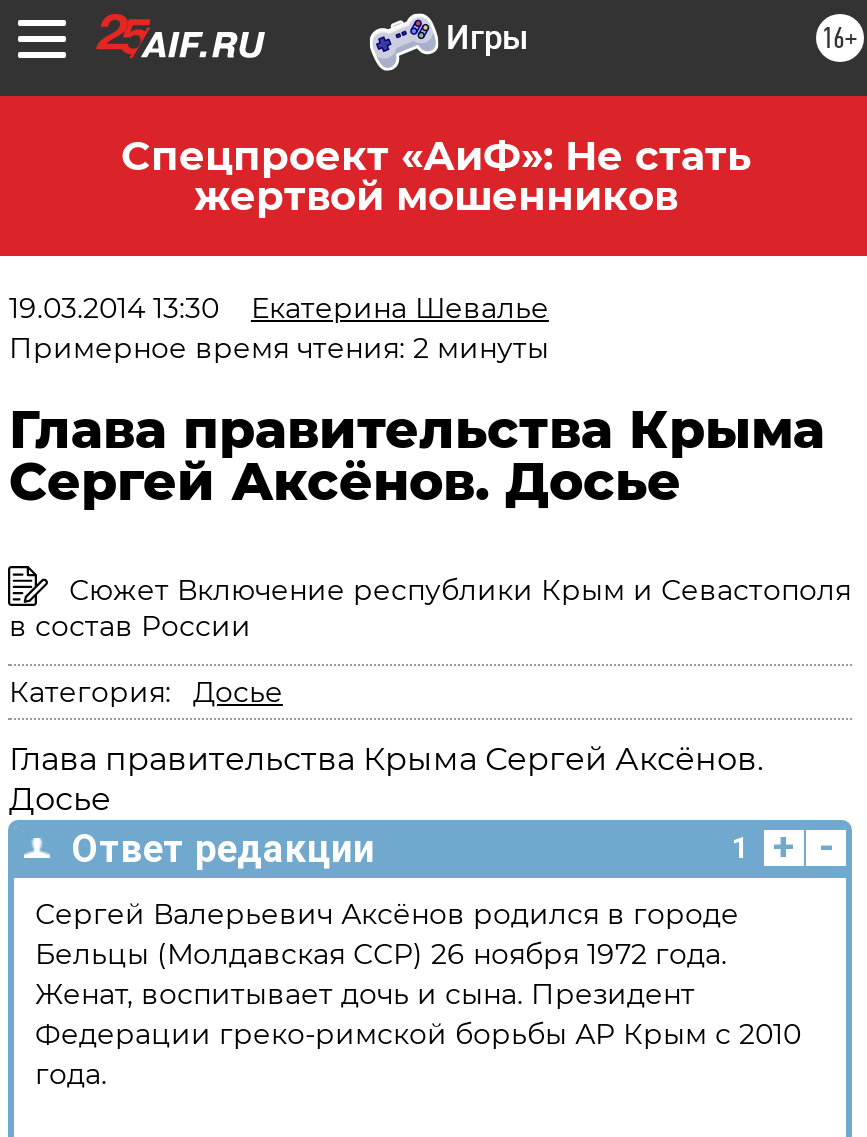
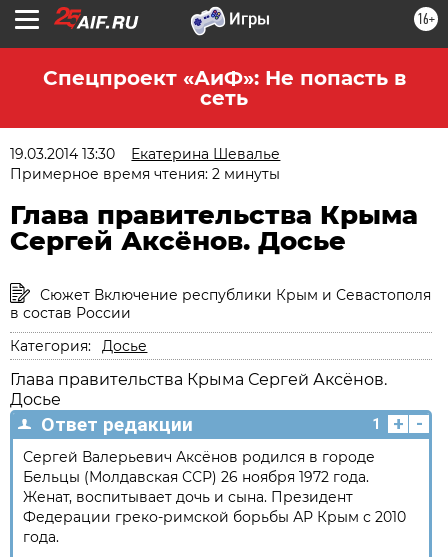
[121,132,751,220] Спецпроект «АиФ»: Не стать | жертвой мошенников -> [42,66,405,110] Спецпроект «АиФ»: Не попасть в | сеть

